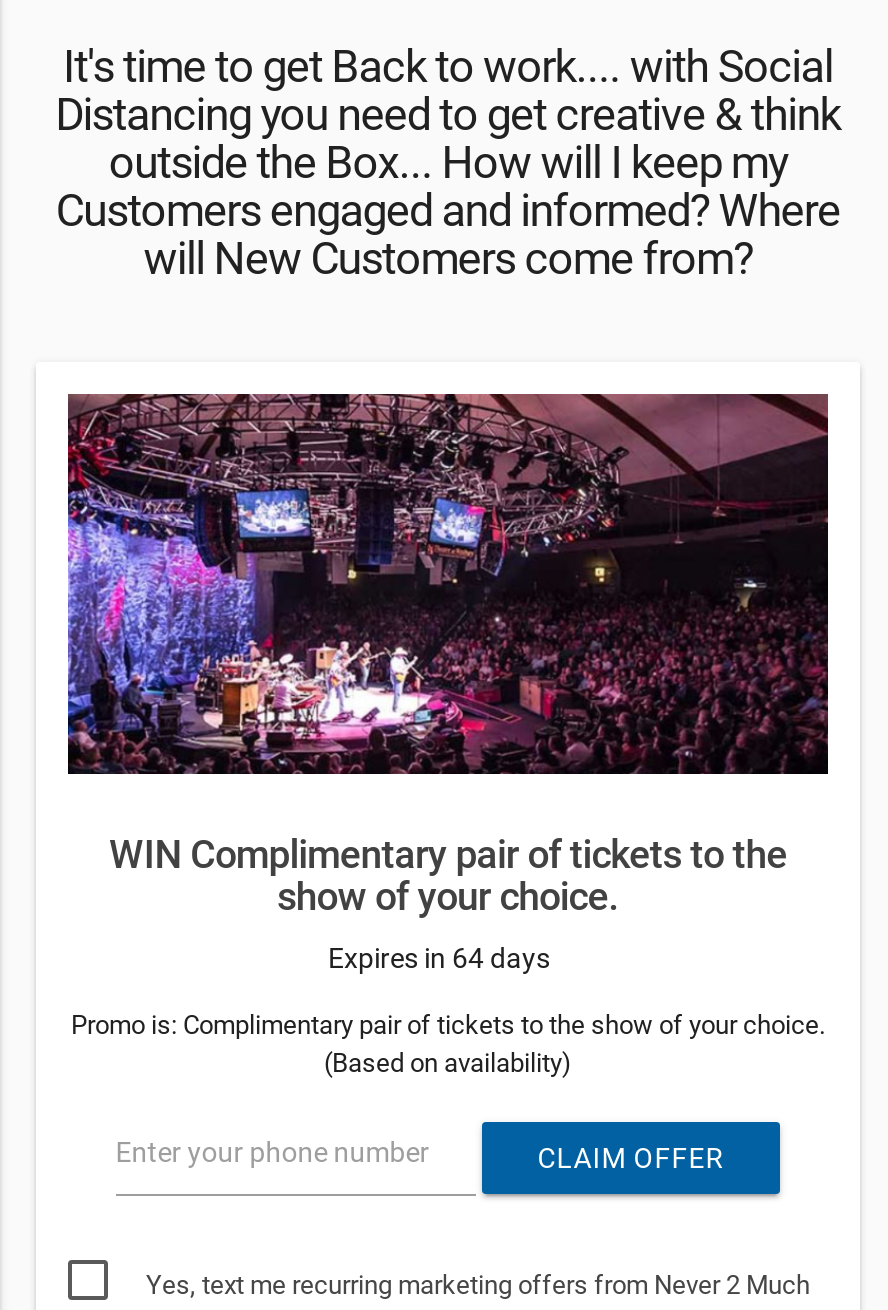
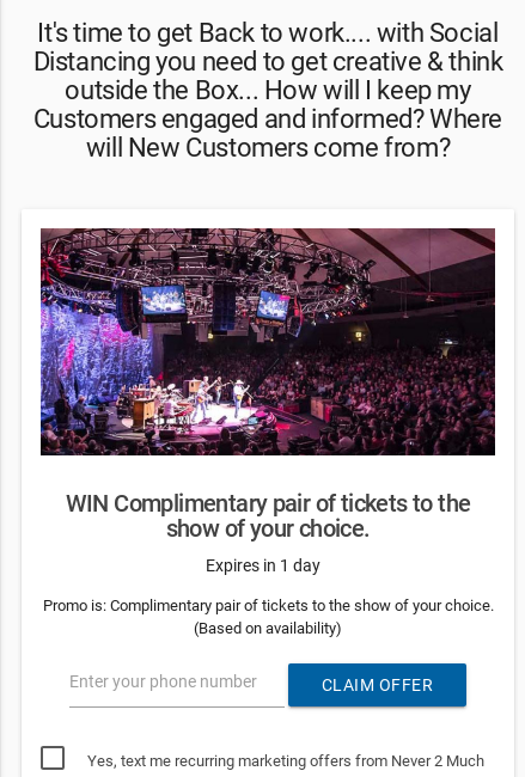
[328,941,550,973] Expires in 64 days -> [205,555,320,575] Expires in 1 day

